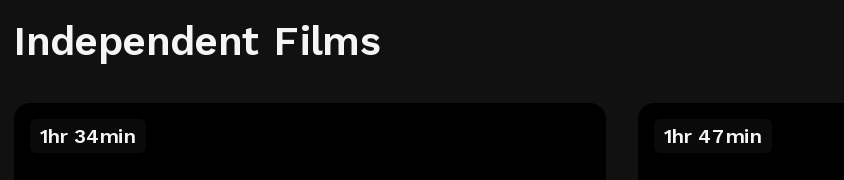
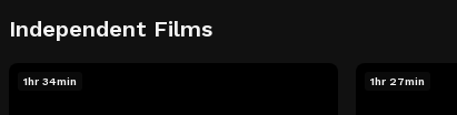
[664,124,762,146] 1hr 47min -> [370,75,425,87] 1hr 27min

